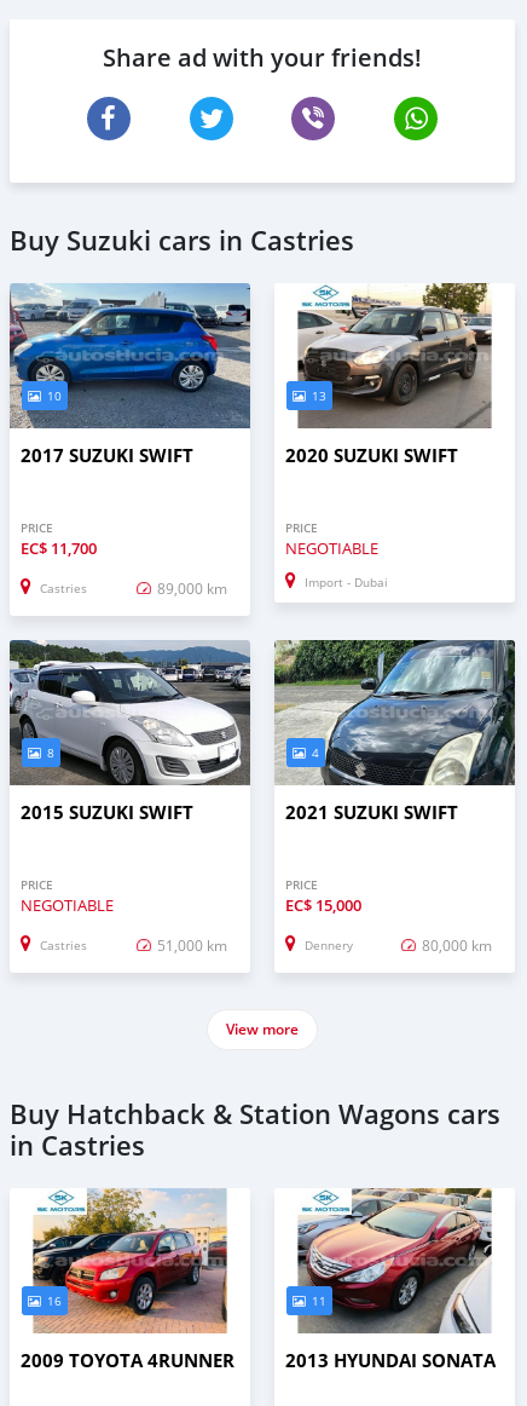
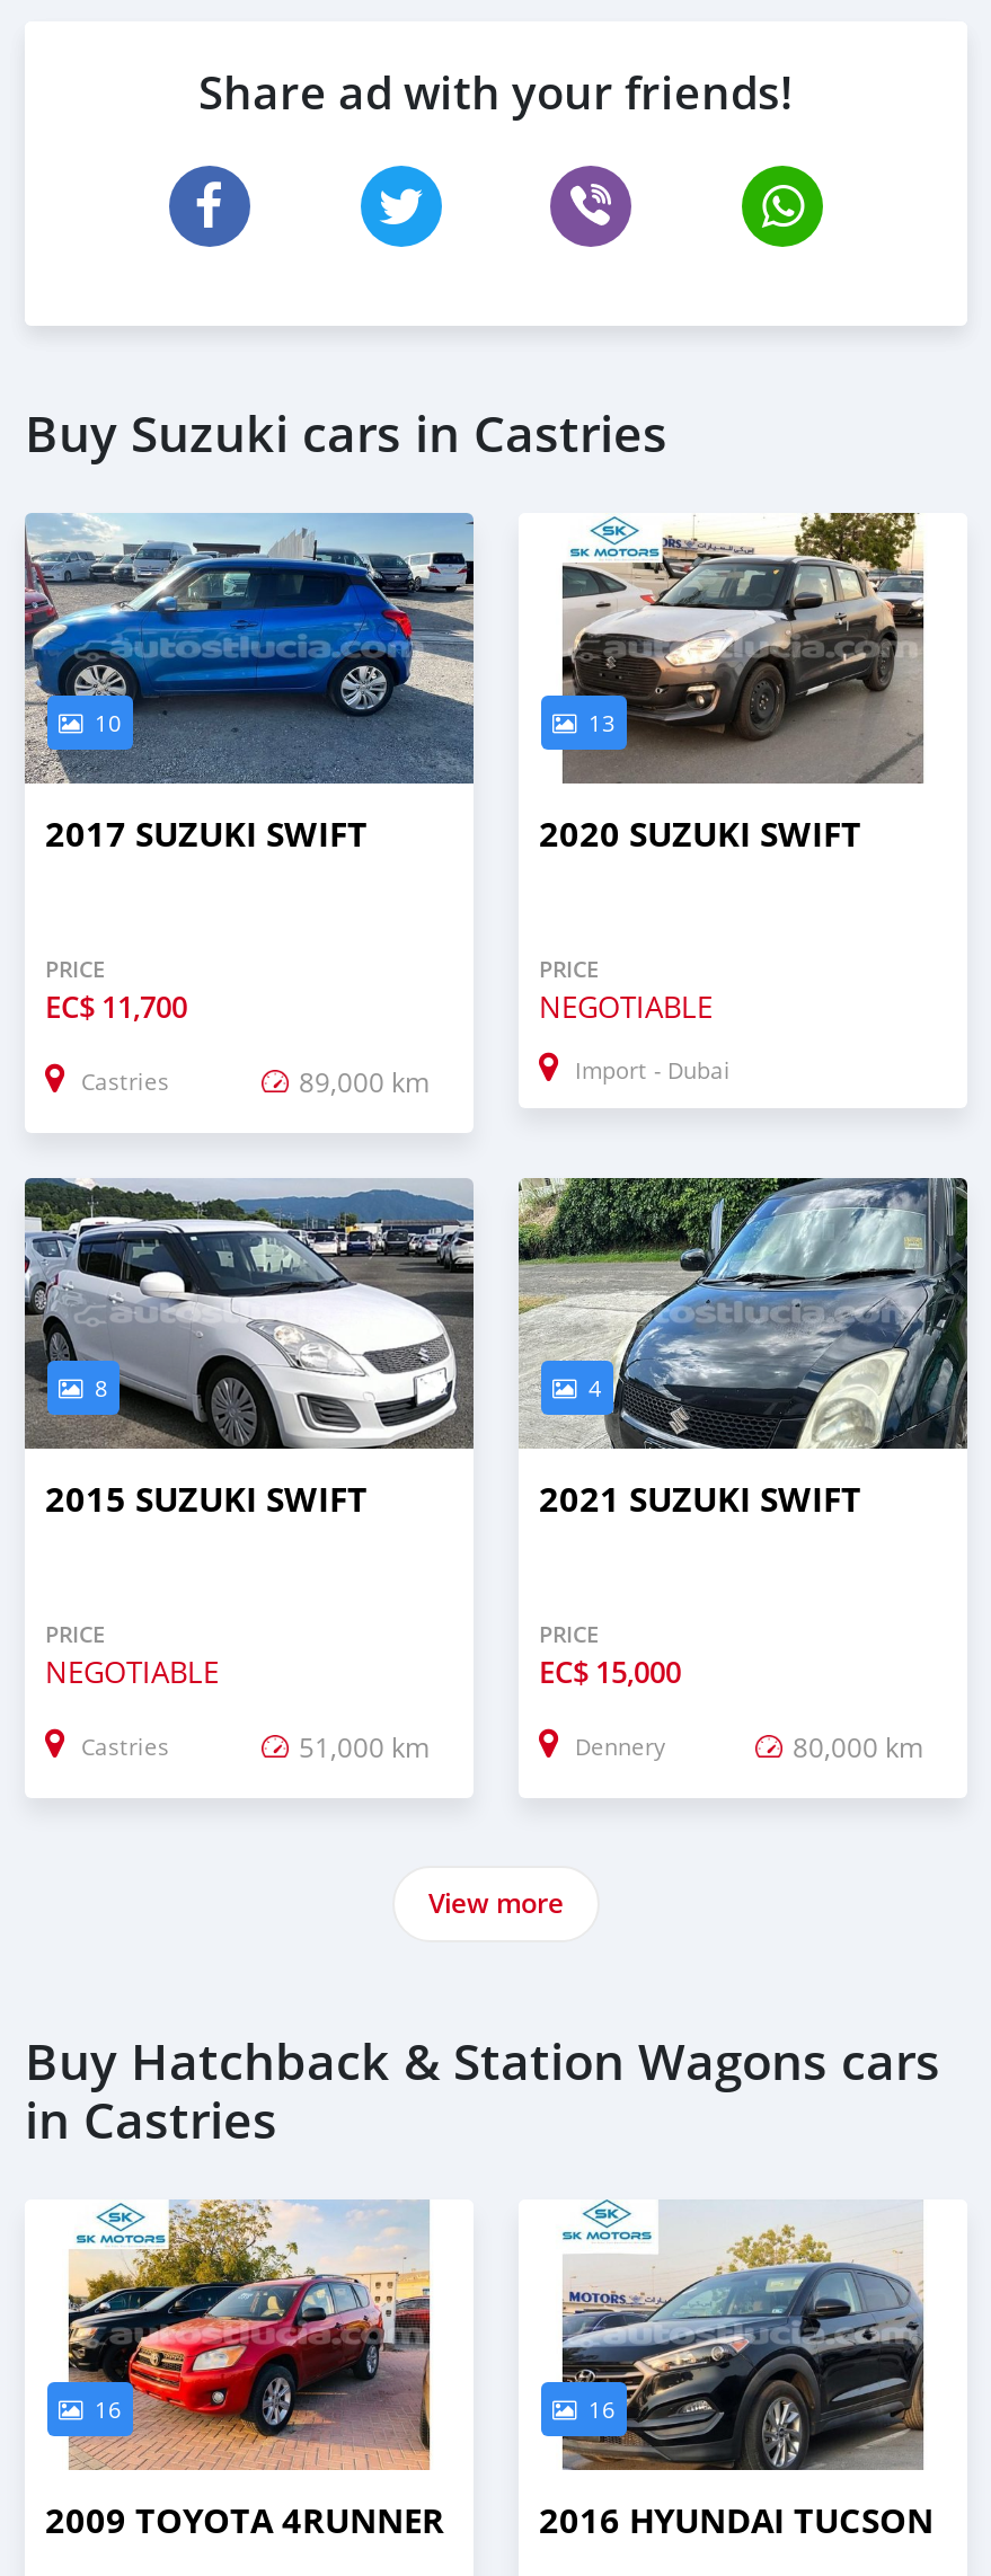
[297,1187,493,1333] [image] | 11 -> [561,2199,927,2472] [image] | 16
[285,1348,496,1373] 2013 HYUNDAI SONATA -> [539,2497,934,2544] 2016 HYUNDAI TUCSON

